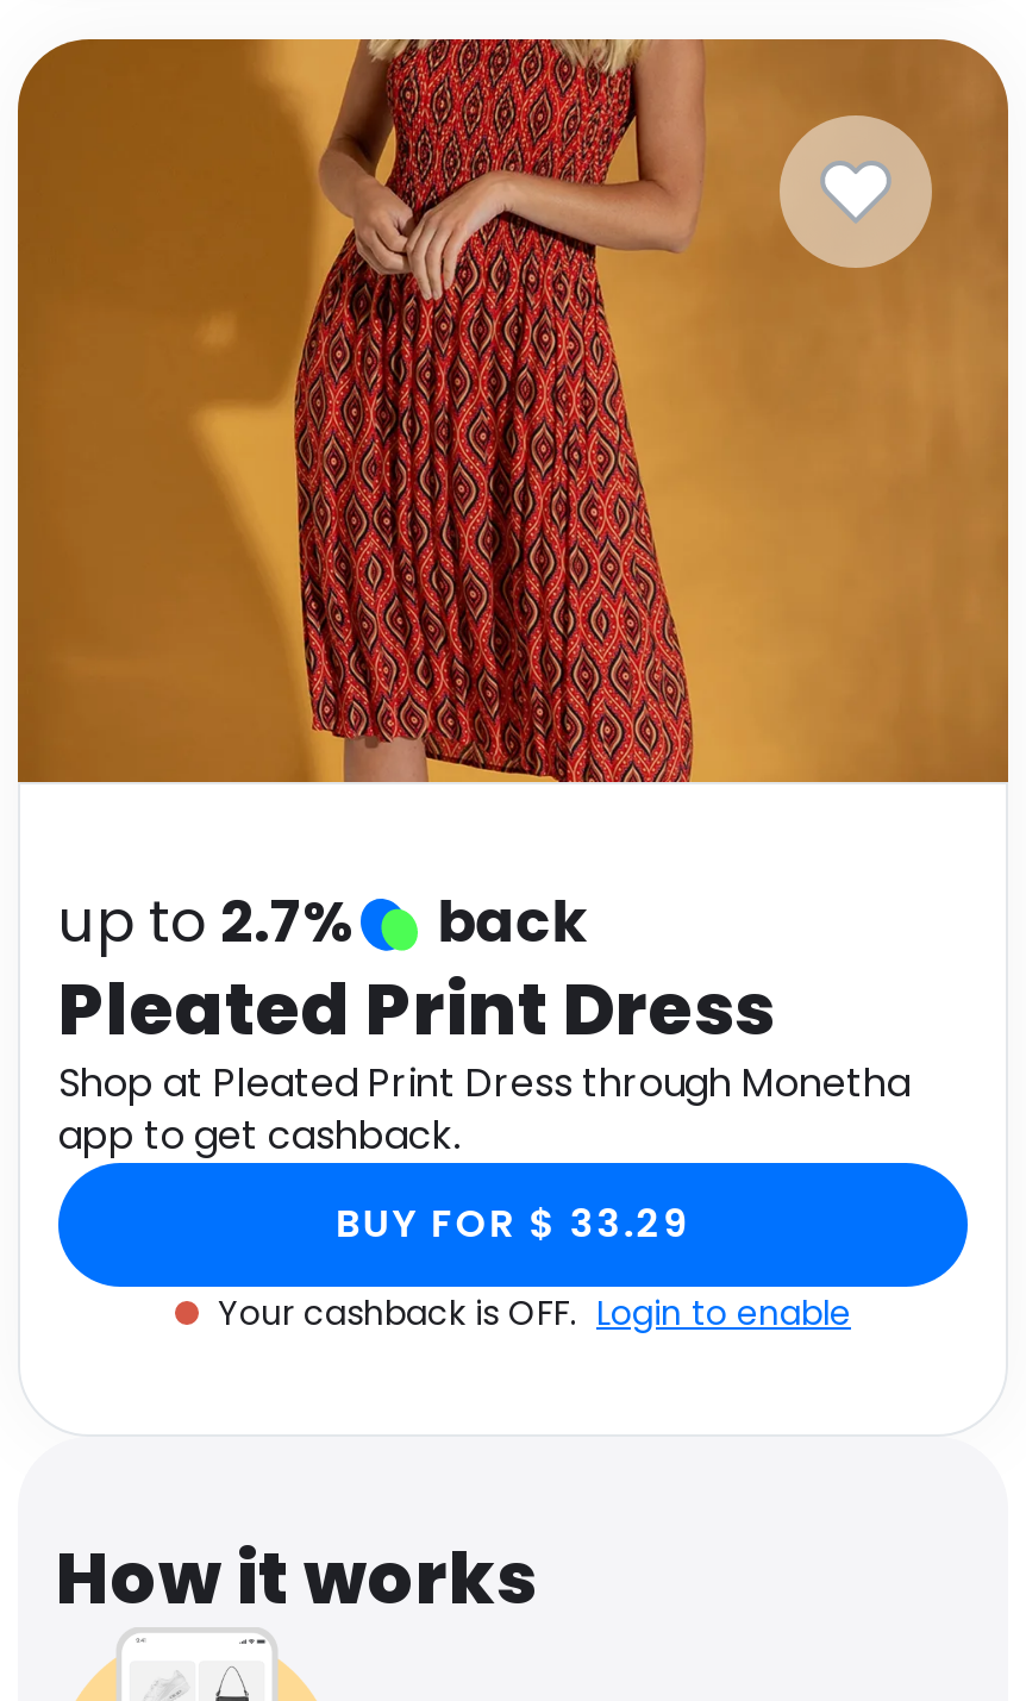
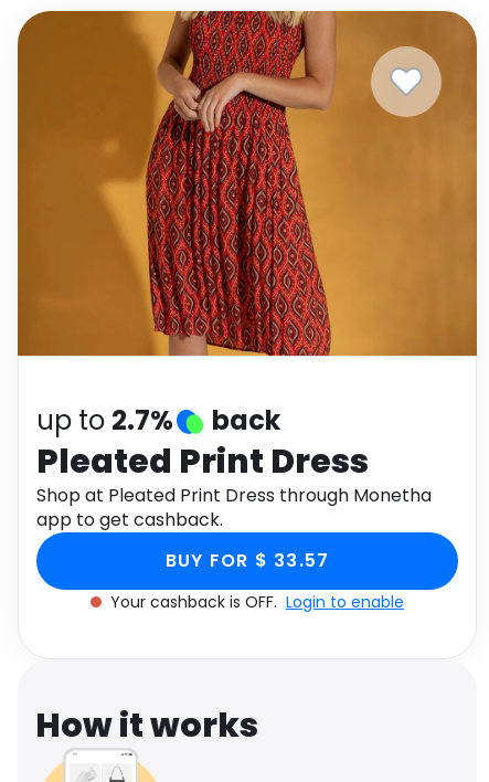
[336,1196,690,1251] BUY FOR $ 33.29 -> [165,548,329,573] BUY FOR $ 33.57

